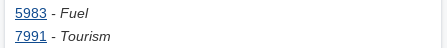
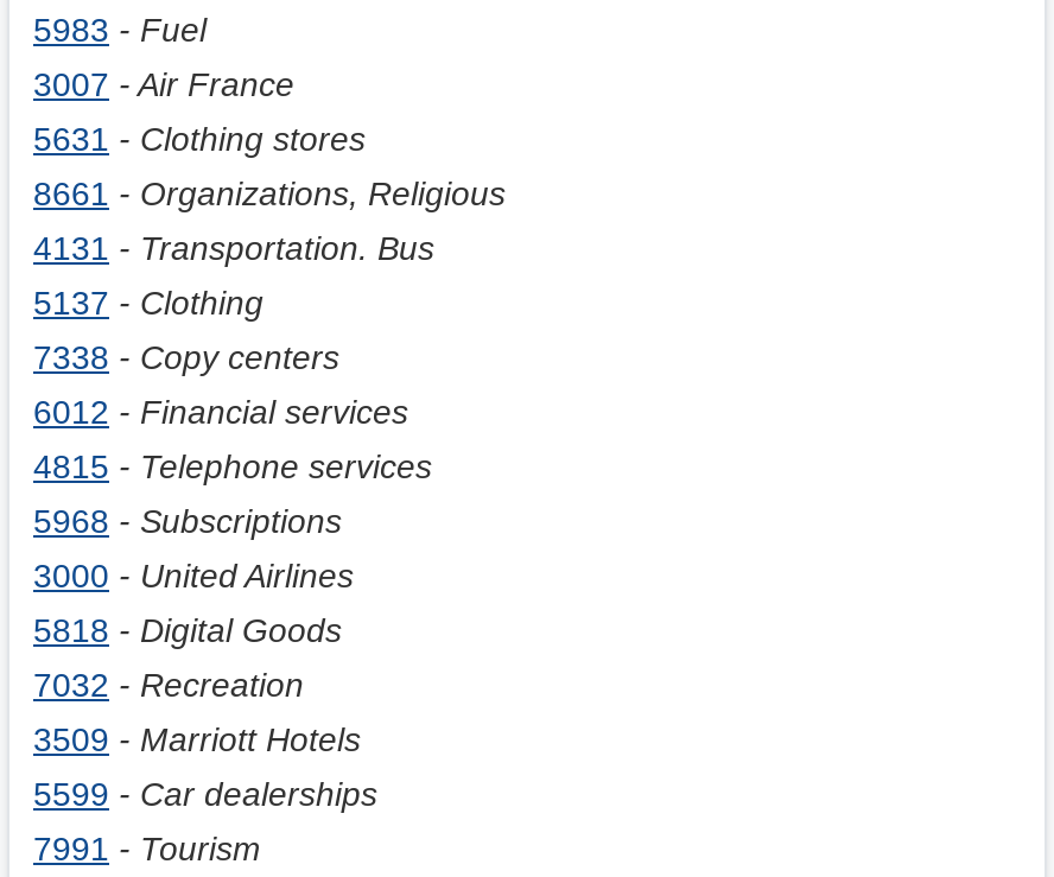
none -> [33,65,506,813] 3007 - Air France | 5631 - Clothing stores | 8661 - Organizations, Religious | 4131 - Transportation. Bus | 5137 - Clothing | 7338 - Copy centers | 6012 - Financial services | 4815 - Telephone services | 5968 - Subscriptions | 3000 - United Airlines | 5818 - Digital Goods | 7032 - Recreation | 3509 - Marriott Hotels | 5599 - Car dealerships

